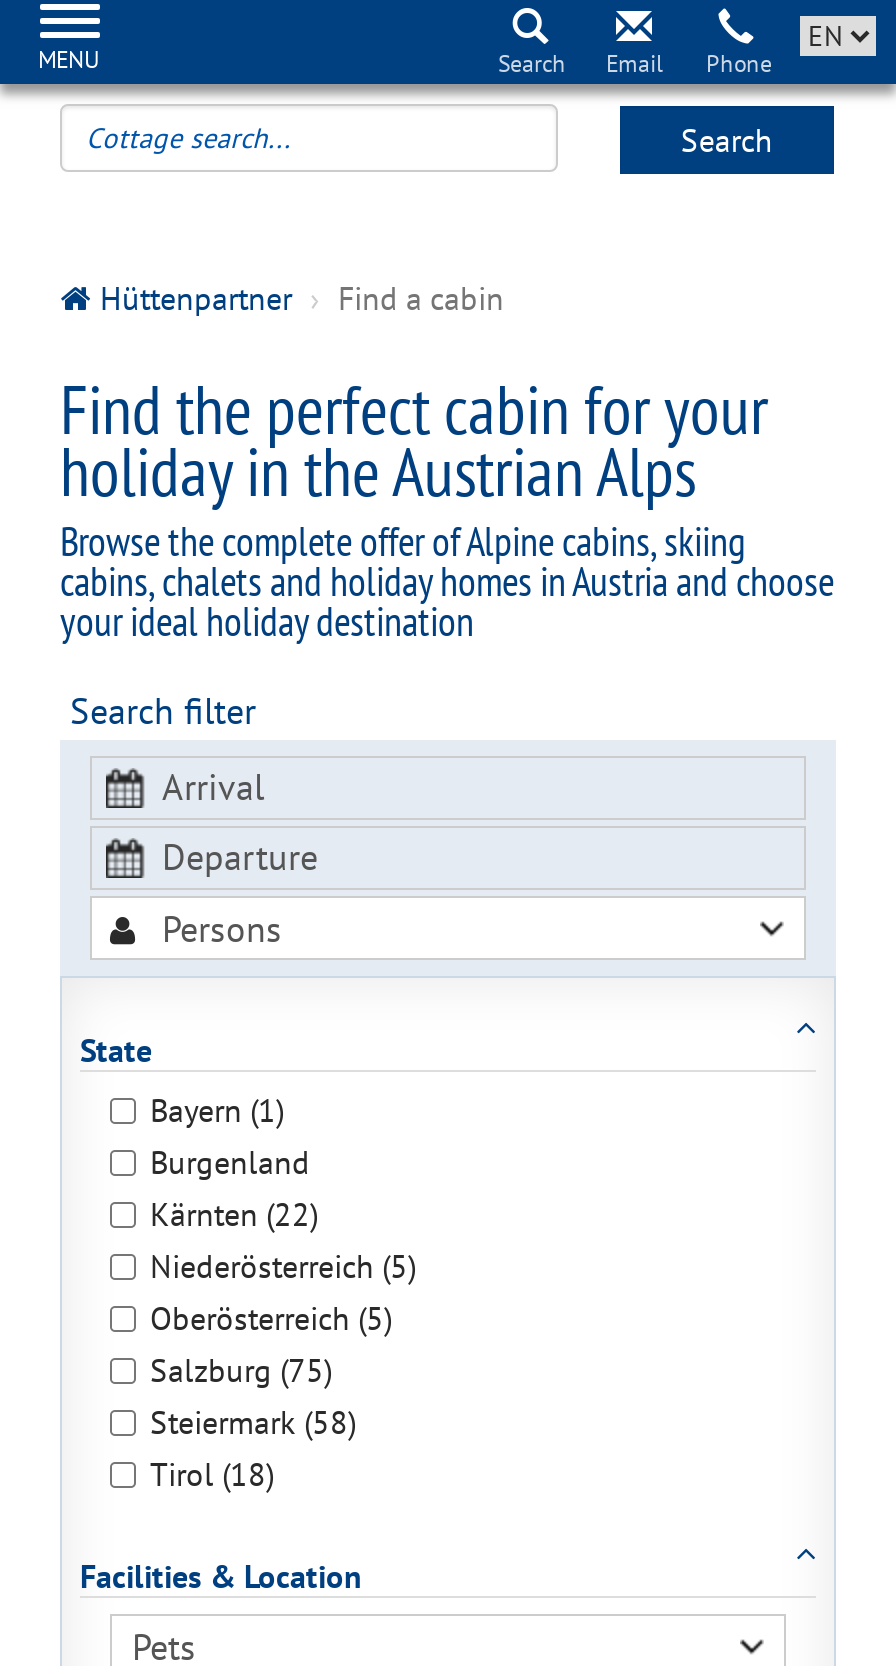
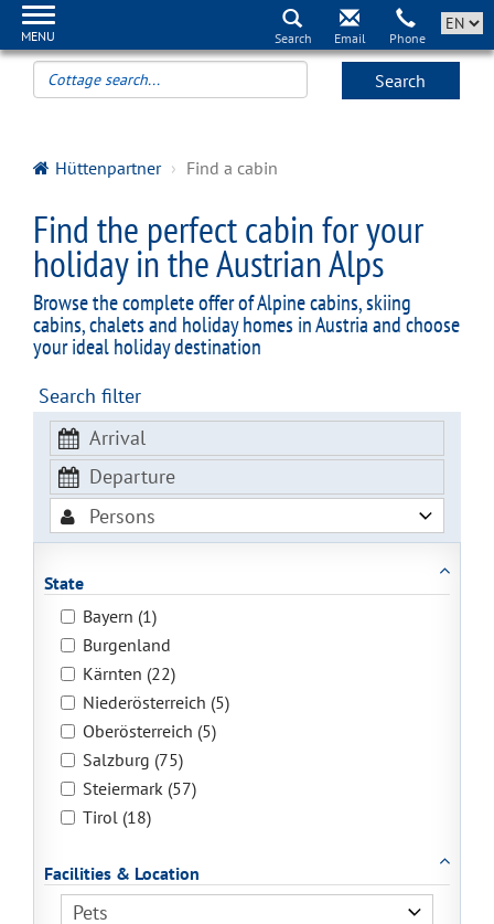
[150,1402,356,1442] Steiermark (58) -> [83,777,196,799] Steiermark (57)

